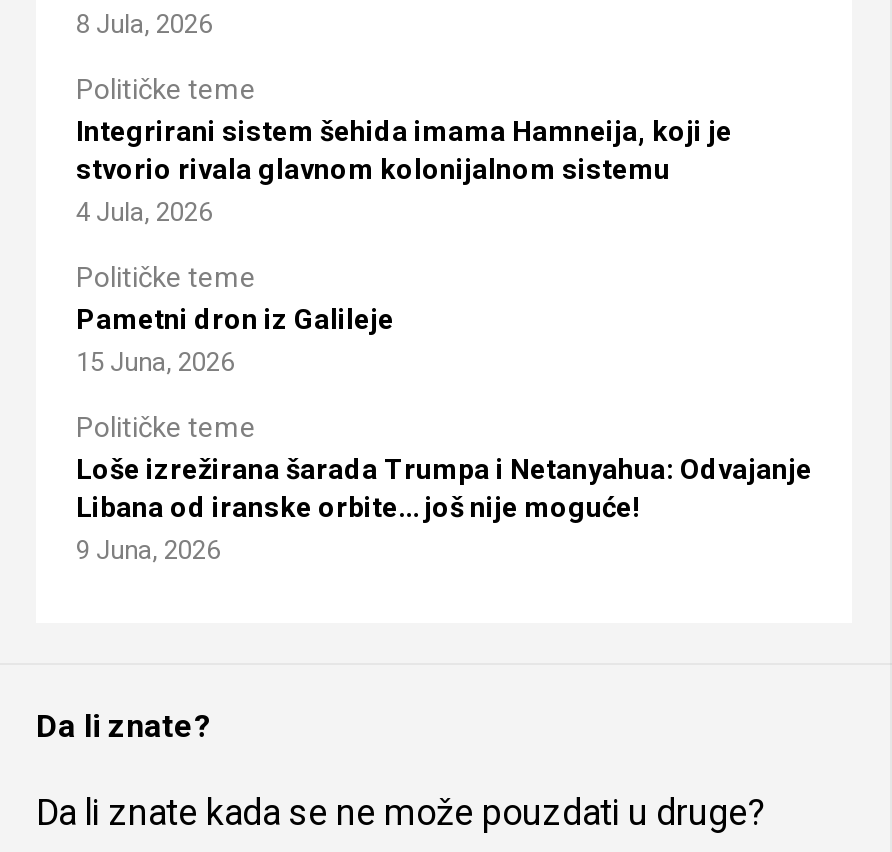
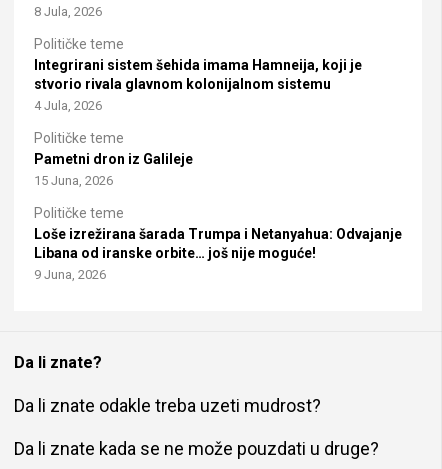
none -> [14,395,321,416] Da li znate odakle treba uzeti mudrost?

